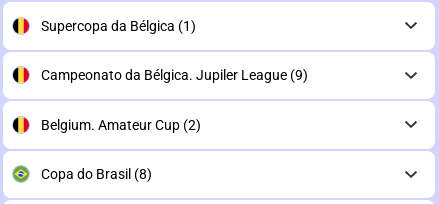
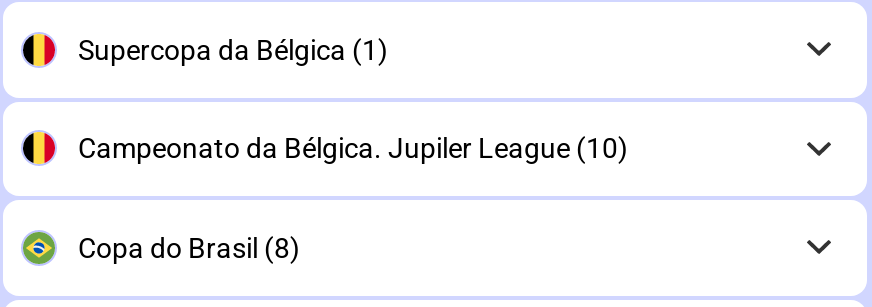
[40,67,307,133] Campeonato da Bélgica. Jupiler League (9) | Belgium. Amateur Cup (2) -> [78,132,628,164] Campeonato da Bélgica. Jupiler League (10)

